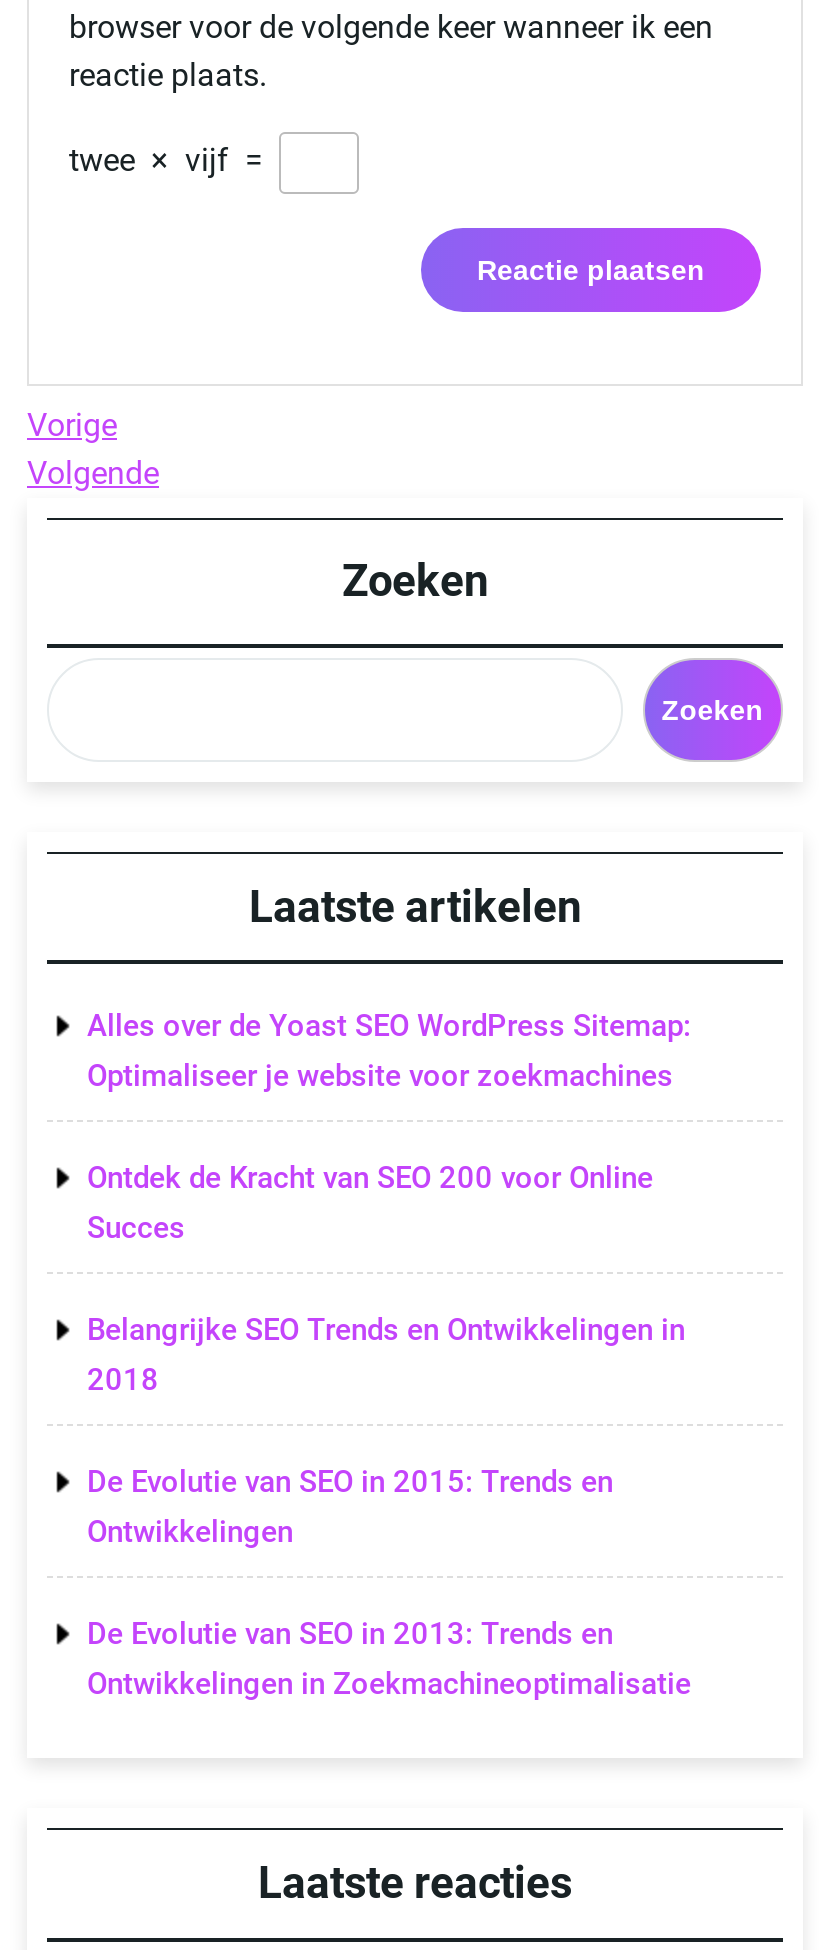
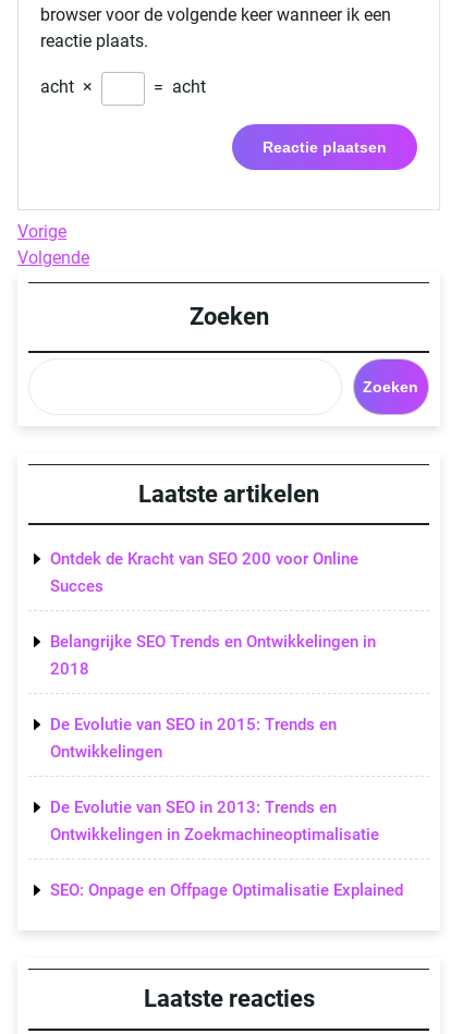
[69,140,271,178] twee × vijf = -> [40,76,206,97] acht × | = acht
[87,1009,691,1095] Alles over de Yoast SEO WordPress Sitemap: | Optimaliseer je website voor zoekmachines -> none
moved [87,1161,691,1703] -> [50,550,379,845]: Ontdek de Kracht van SEO 200 voor Online | Succes | Belangrijke SEO Trends en Ontwikkelingen in | 2018 | De Evolutie van SEO in 2015: Trends en | Ontwikkelingen | De Evolutie van SEO in 2013: Trends en | Ontwikkelingen in Zoekmachineoptimalisatie
none -> [50,881,403,900] SEO: Onpage en Offpage Optimalisatie Explained

